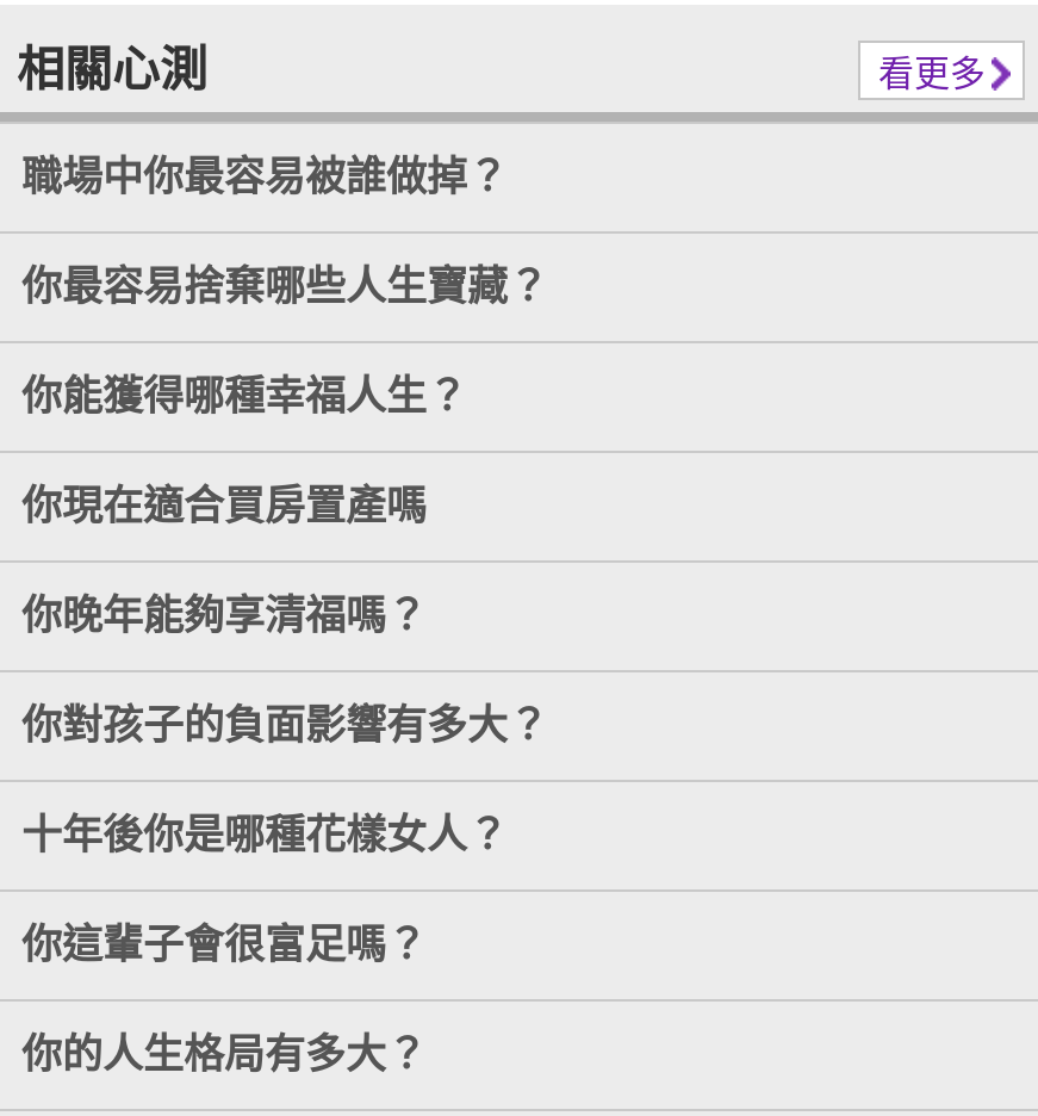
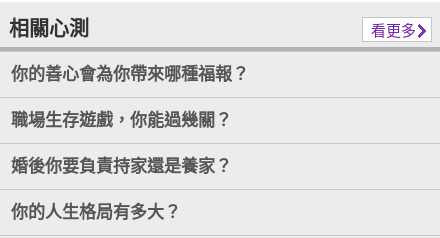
[21,155,548,968] 職場中你最容易被誰做掉？ | 你最容易捨棄哪些人生寶藏？ | 你能獲得哪種幸福人生？ | 你現在適合買房置產嗎 | 你晚年能夠享清福嗎？ | 你對孩子的負面影響有多大？ | 十年後你是哪種花樣女人？ | 你這輩子會很富足嗎？ -> [11,65,249,176] 你的善心會為你帶來哪種福報？ | 職場生存遊戲，你能過幾關？ | 婚後你要負責持家還是養家？

